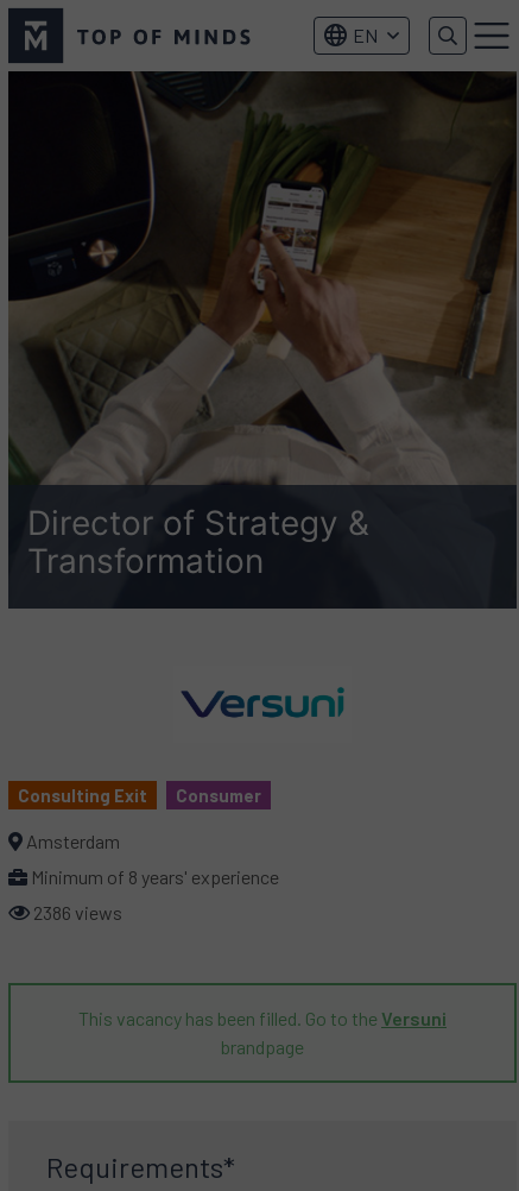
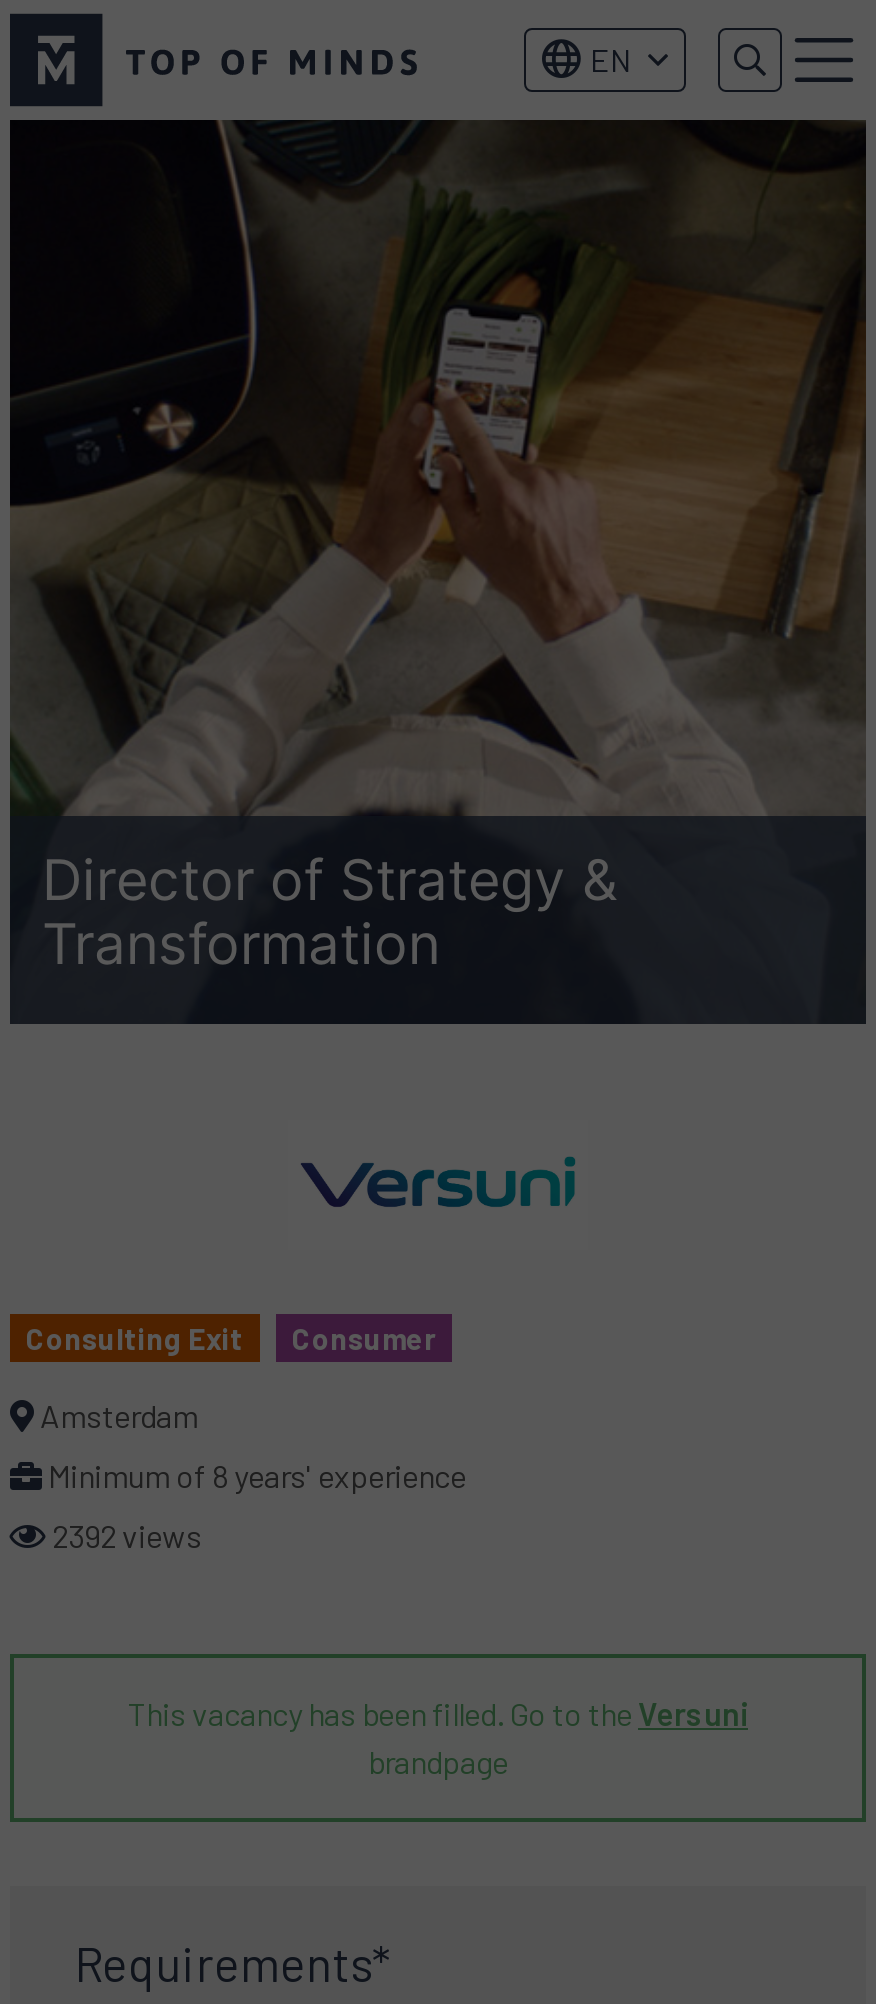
[30,901,122,923] 2386 views -> [46,1516,202,1554] 2392 views

